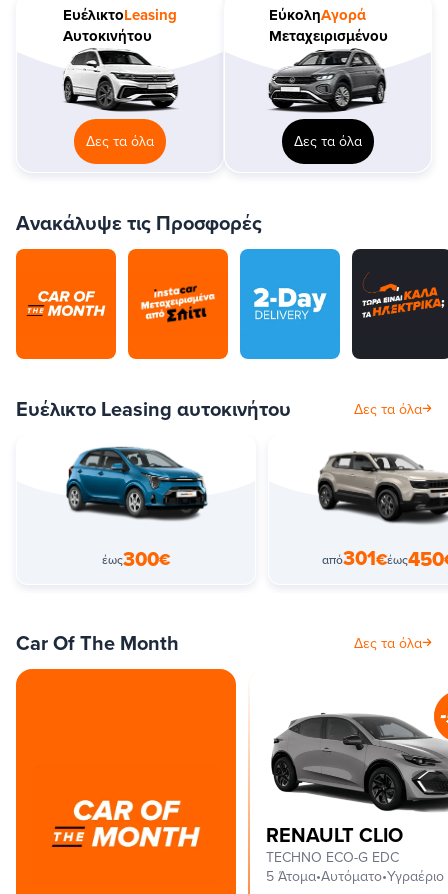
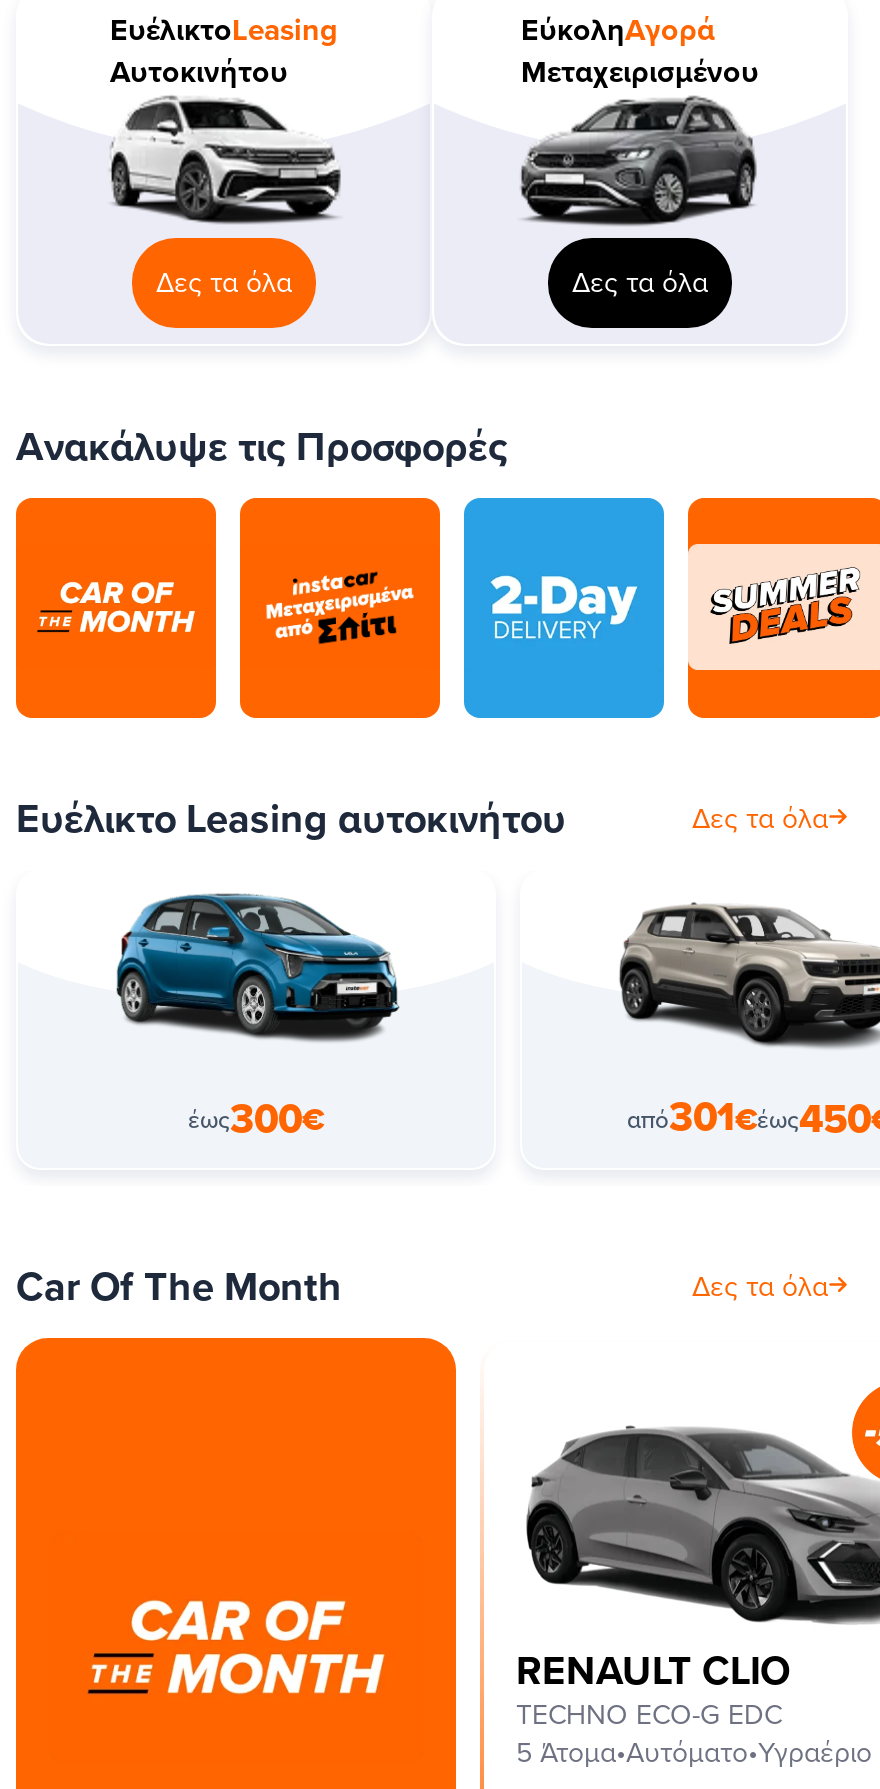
[351,248,445,360] [image] -> [686,496,874,720] [image]

